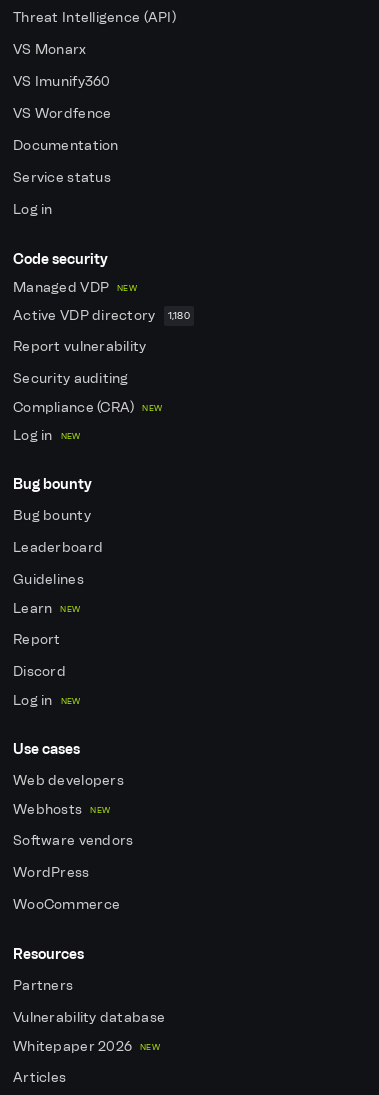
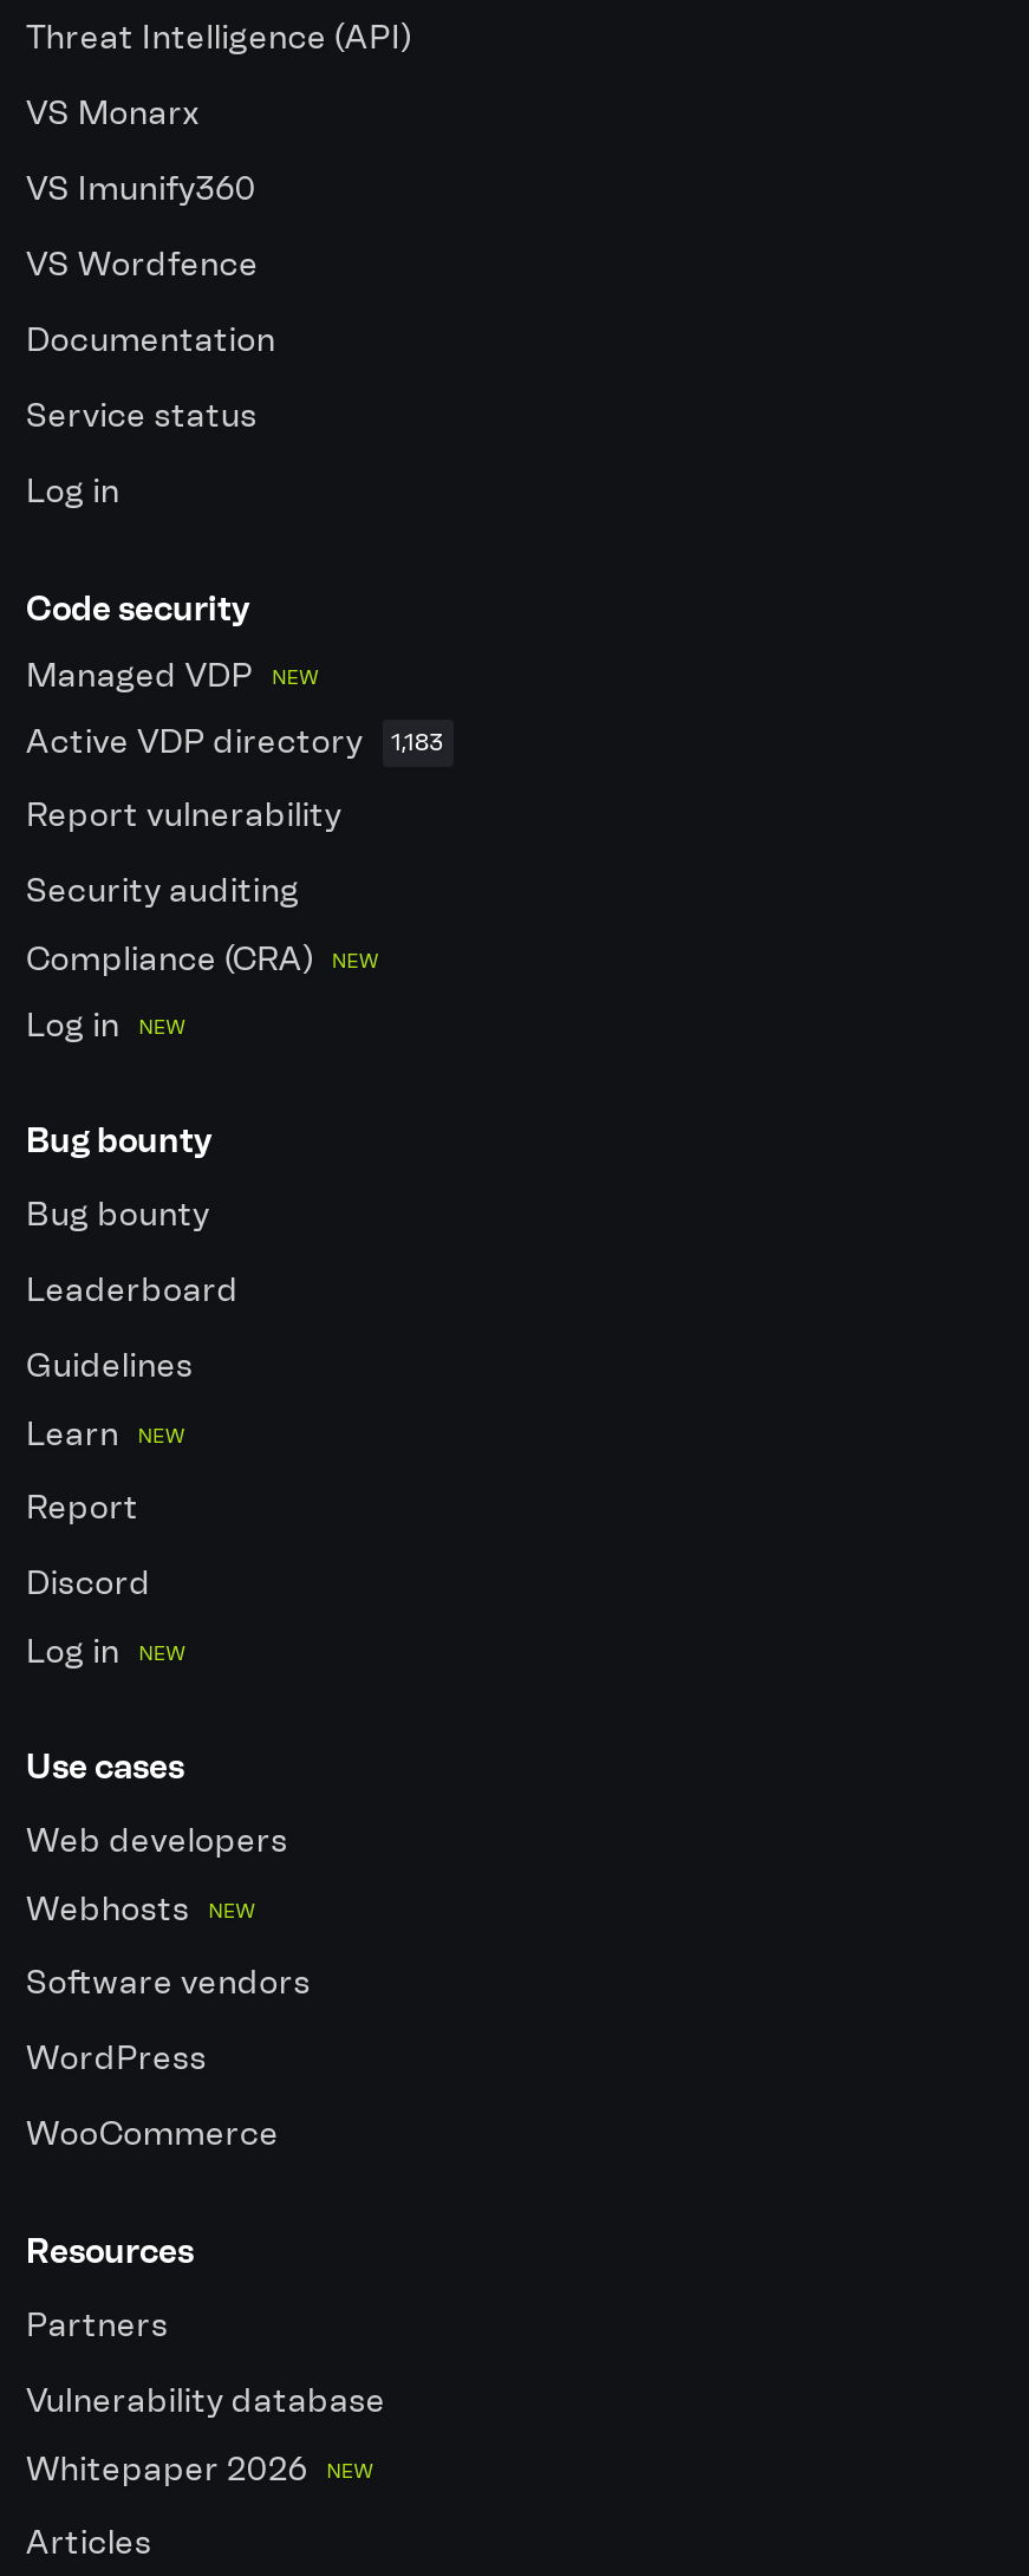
[13,307,190,324] Active VDP directory 1,180 -> [26,722,444,762] Active VDP directory 1,183

